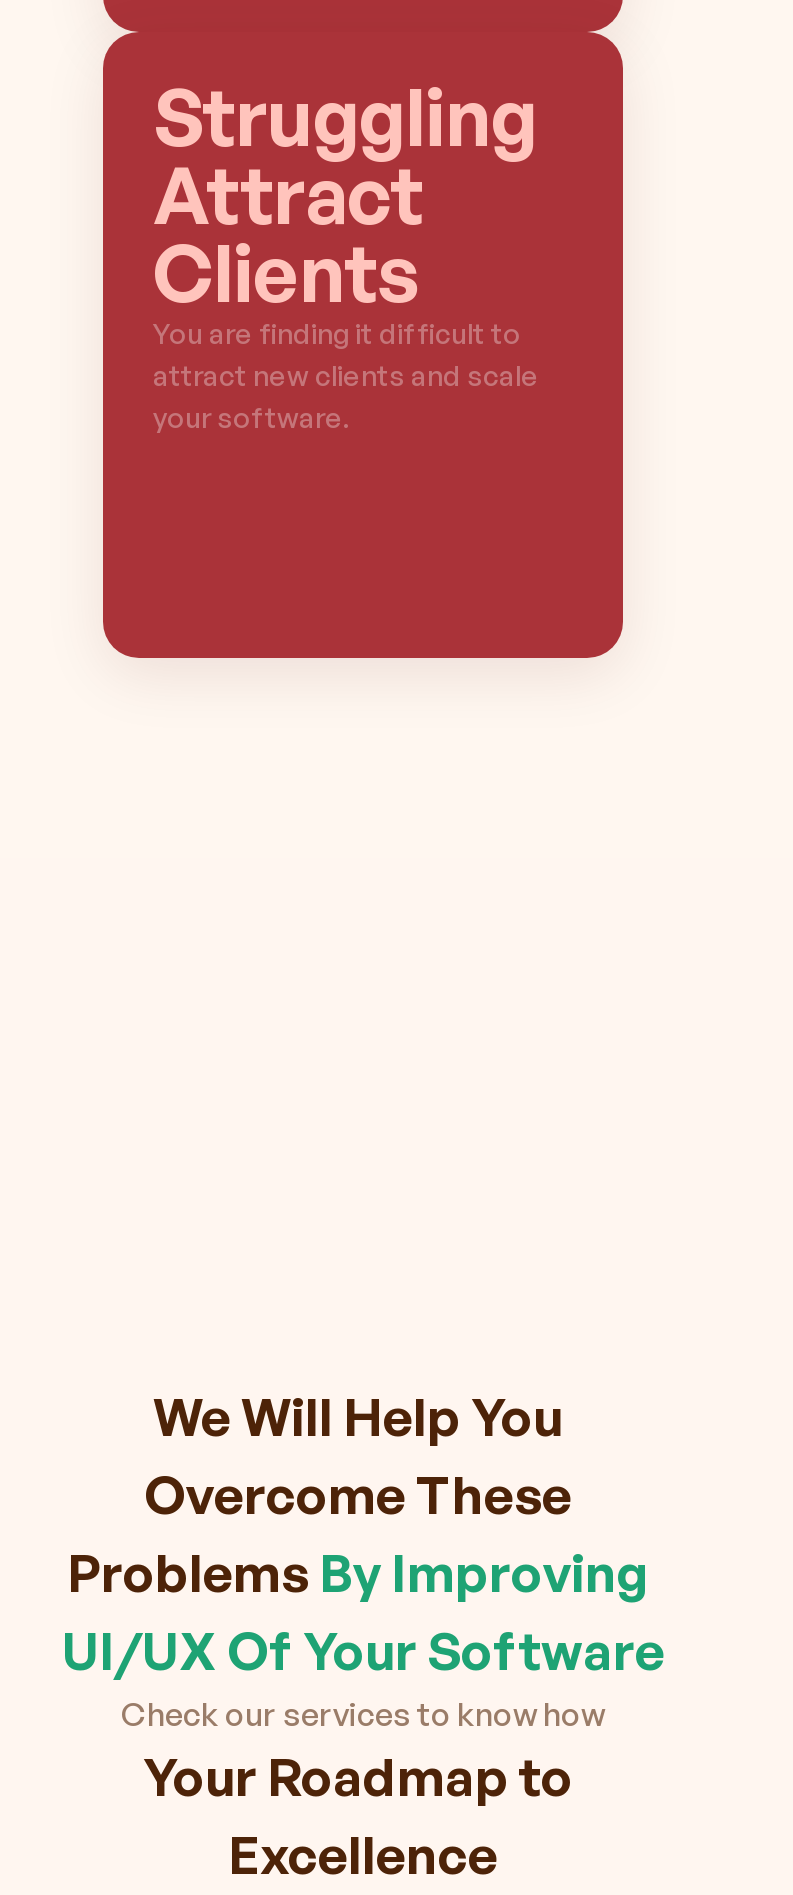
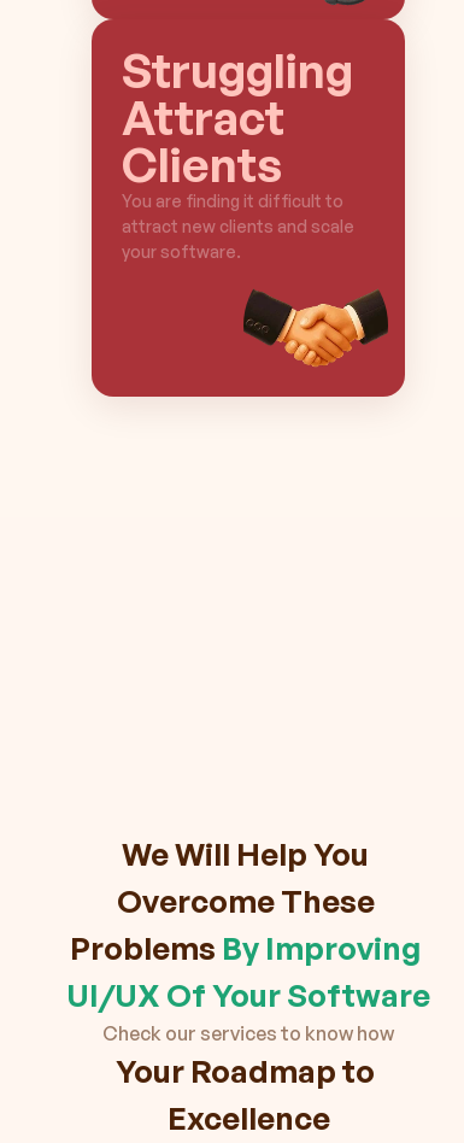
none -> [242,289,389,367] [image]

